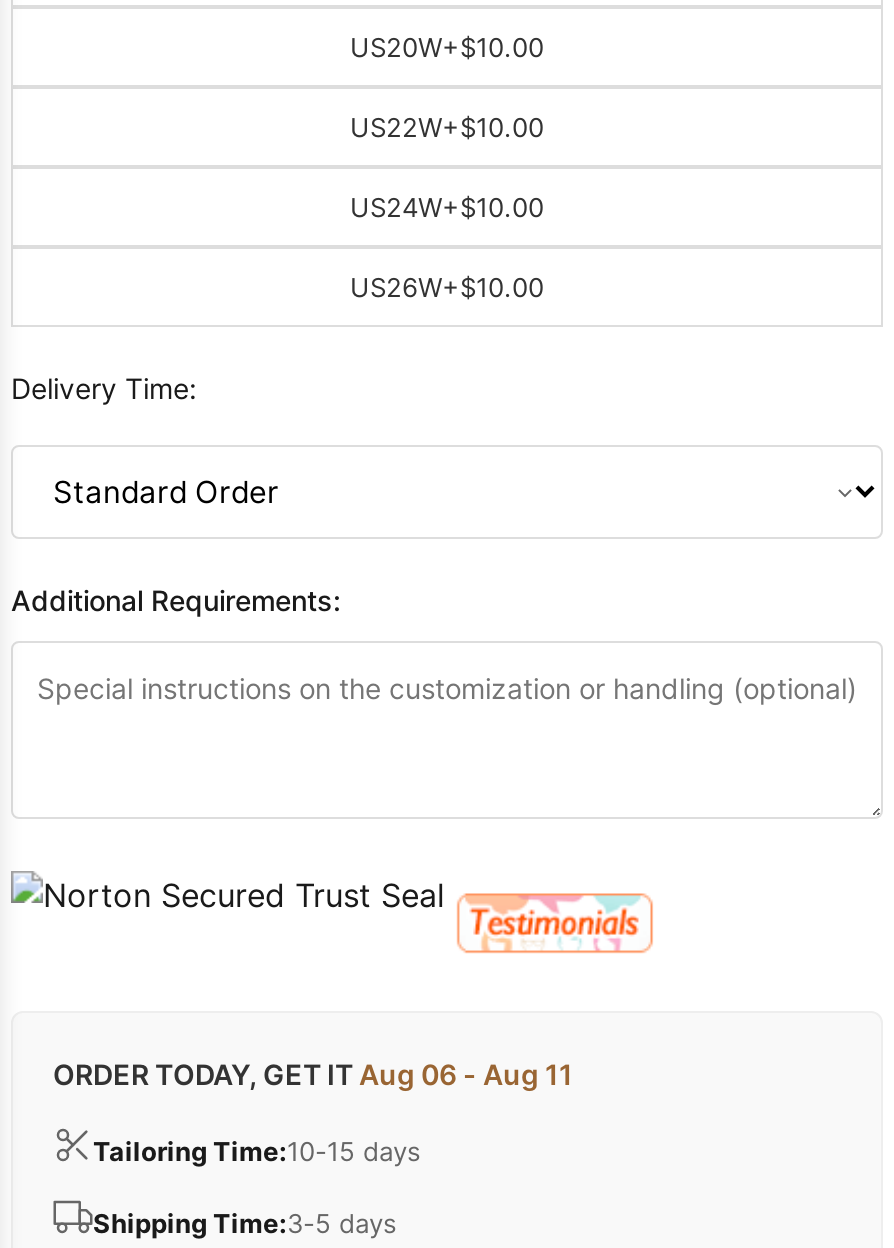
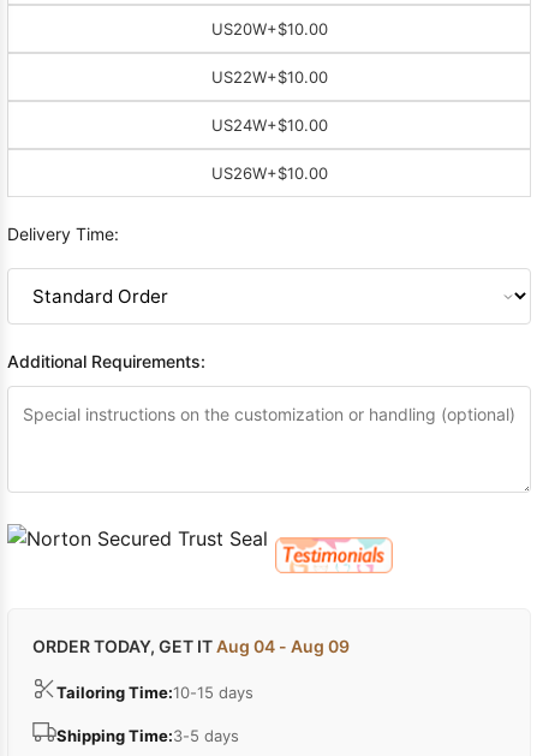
[53,1058,573,1092] ORDER TODAY, GET IT Aug 06 - Aug 11 -> [32,636,350,657] ORDER TODAY, GET IT Aug 04 - Aug 09

